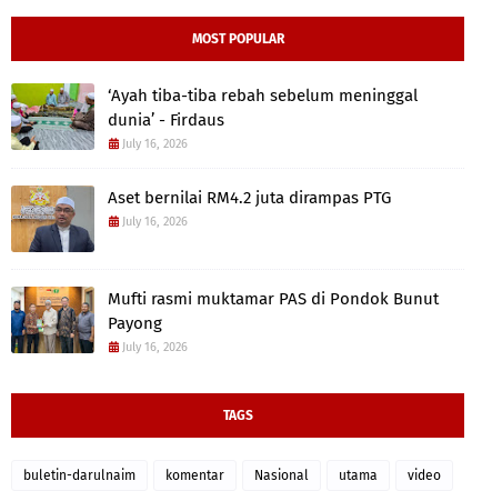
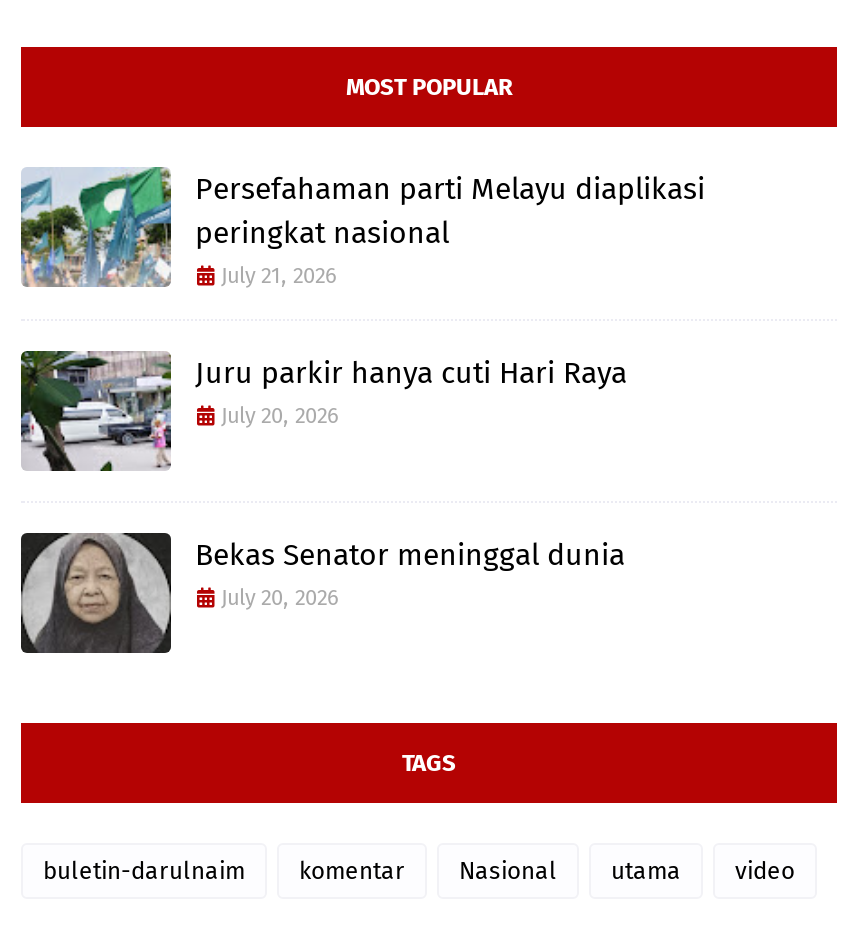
[10,82,418,151] [image] | ‘Ayah tiba-tiba rebah sebelum meninggal | dunia’ - Firdaus | July 16, 2026 -> [19,167,705,289] [image] | Persefahaman parti Melayu diaplikasi | peringkat nasional | July 21, 2026
[10,184,391,252] [image] | Aset bernilai RM4.2 juta dirampas PTG | July 16, 2026 -> [19,349,627,471] [image] | Juru parkir hanya cuti Hari Raya | July 20, 2026
[10,285,439,354] [image] | Mufti rasmi muktamar PAS di Pondok Bunut | Payong | July 16, 2026 -> [19,531,625,653] [image] | Bekas Senator meninggal dunia | July 20, 2026

